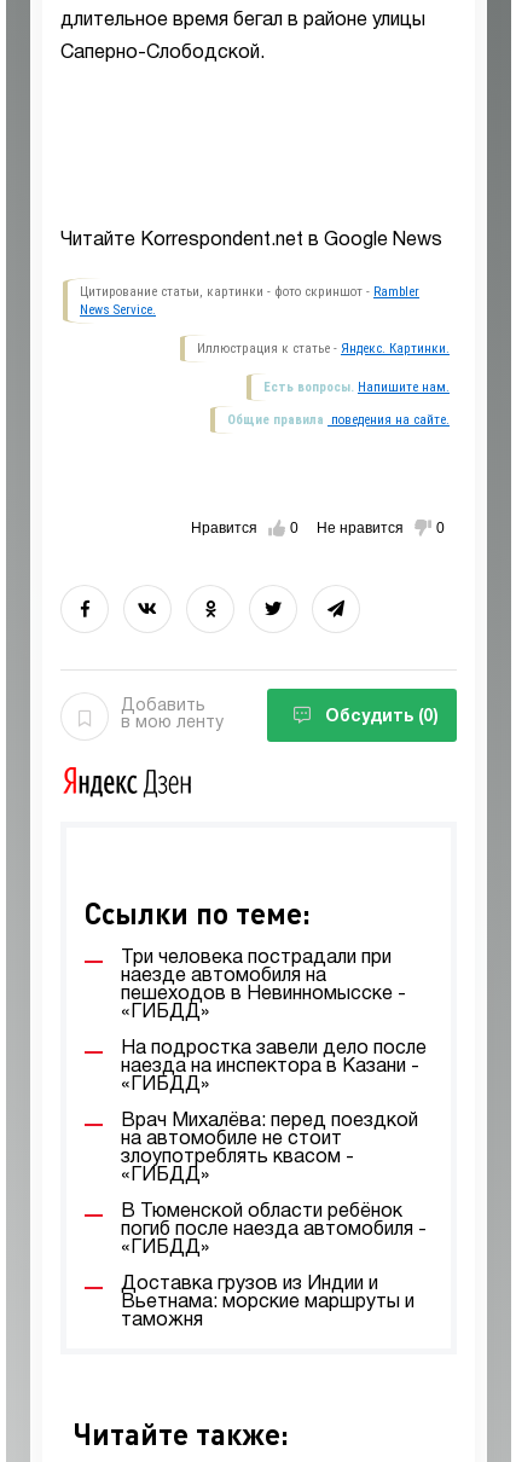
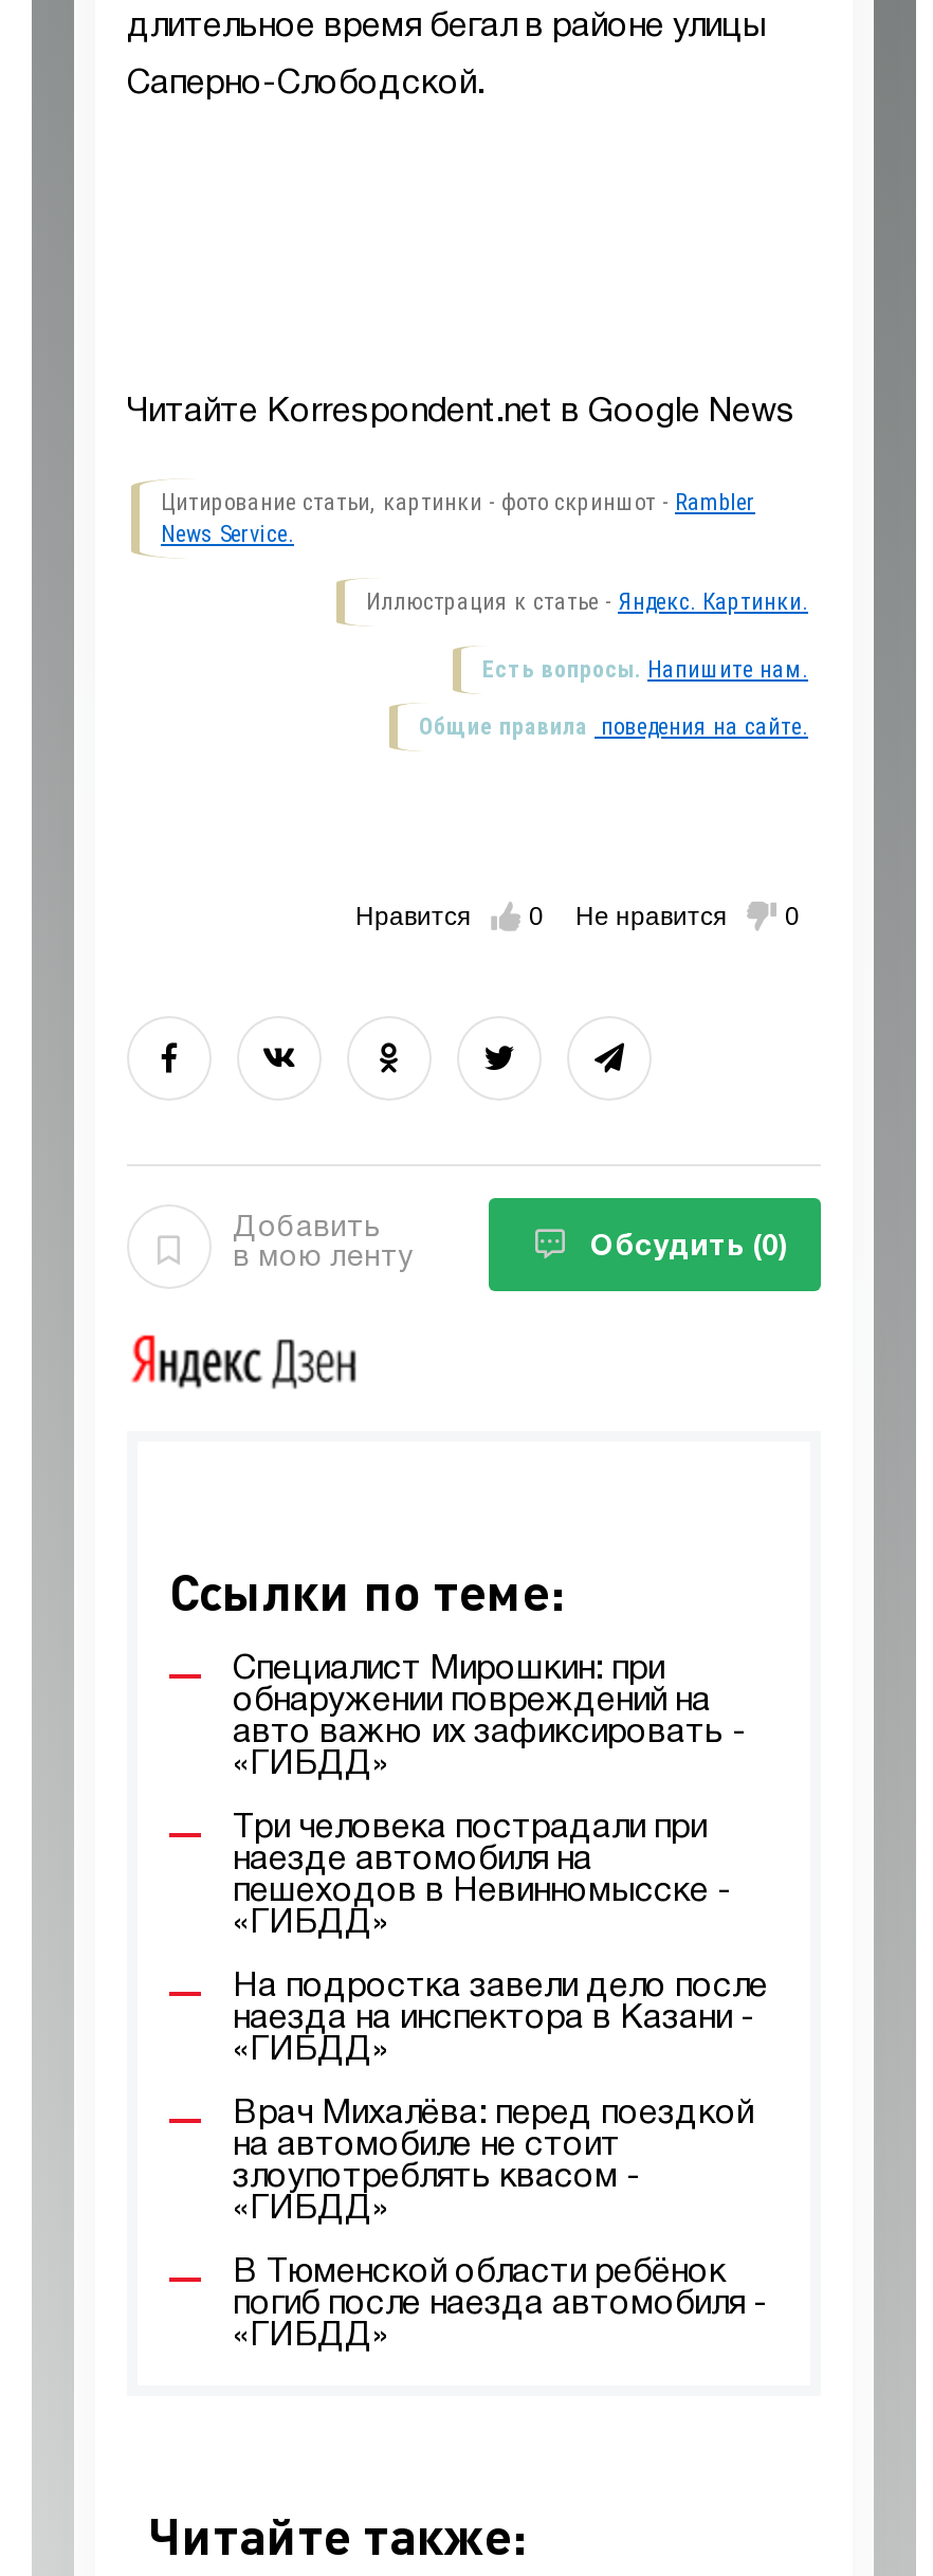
none -> [233,1655,747,1780] Специалист Мирошкин: при | обнаружении повреждений на | авто важно их зафиксировать - | «ГИБДД»
moved [121,950,427,1257] -> [233,1814,768,2352]: Три человека пострадали при | наезде автомобиля на | пешеходов в Невинномысске - | ... | погиб после наезда автомобиля - | «ГИБДД»
[121,1276,414,1329] Доставка грузов из Индии и | Вьетнама: морские маршруты и | таможня -> none

